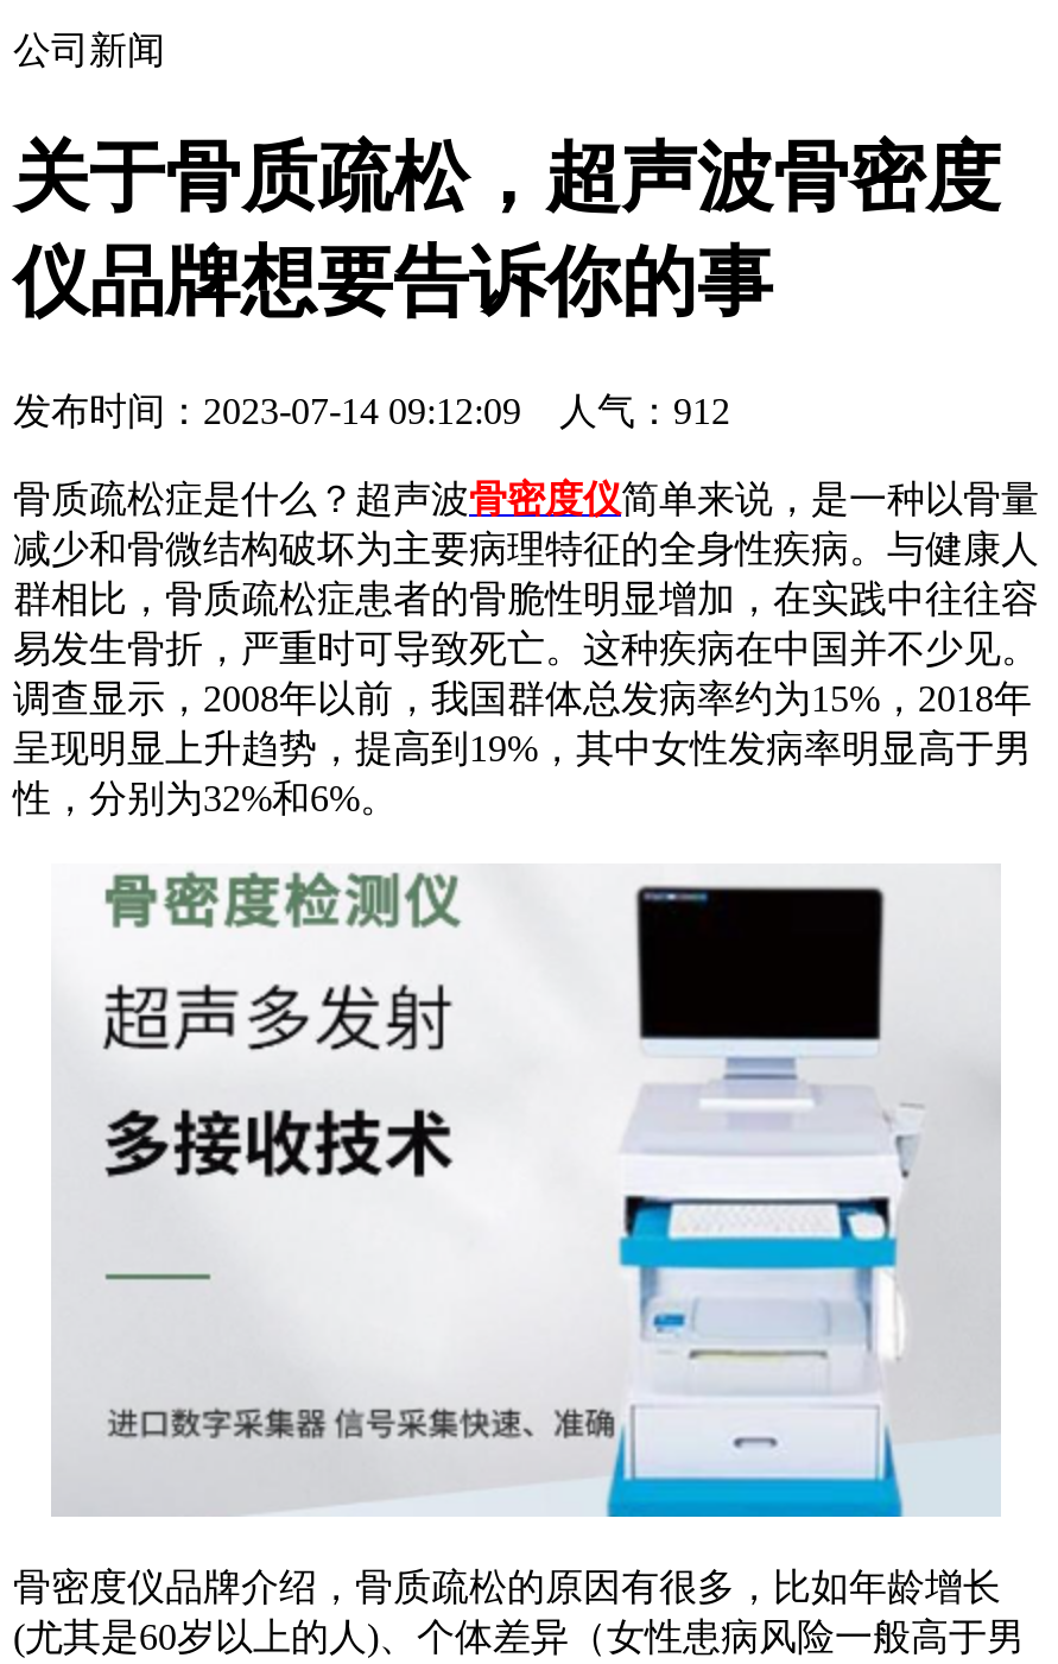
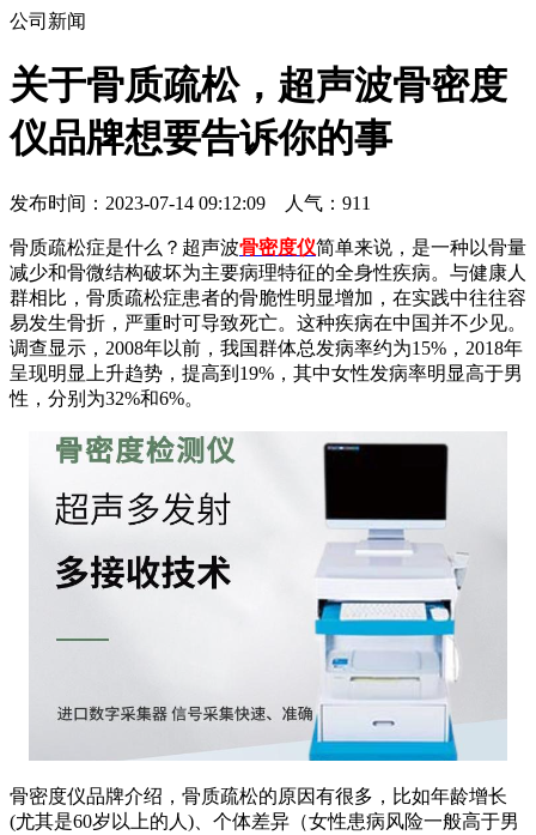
[13,390,730,430] 发布时间：2023-07-14 09:12:09 人气：912 -> [10,193,371,213] 发布时间：2023-07-14 09:12:09 人气：911

